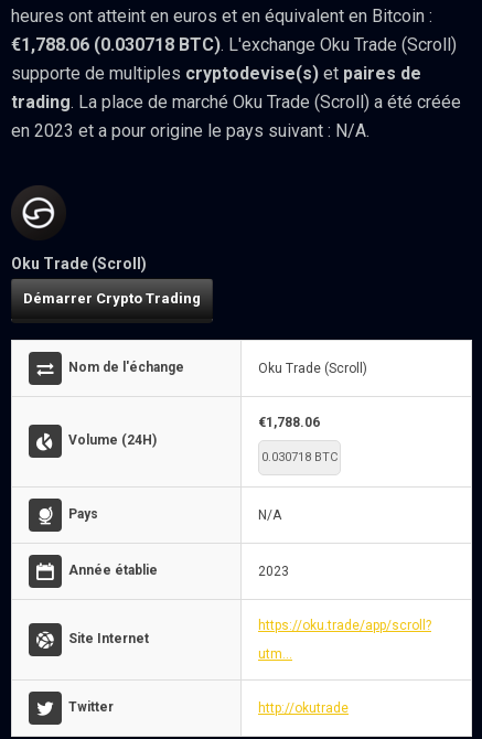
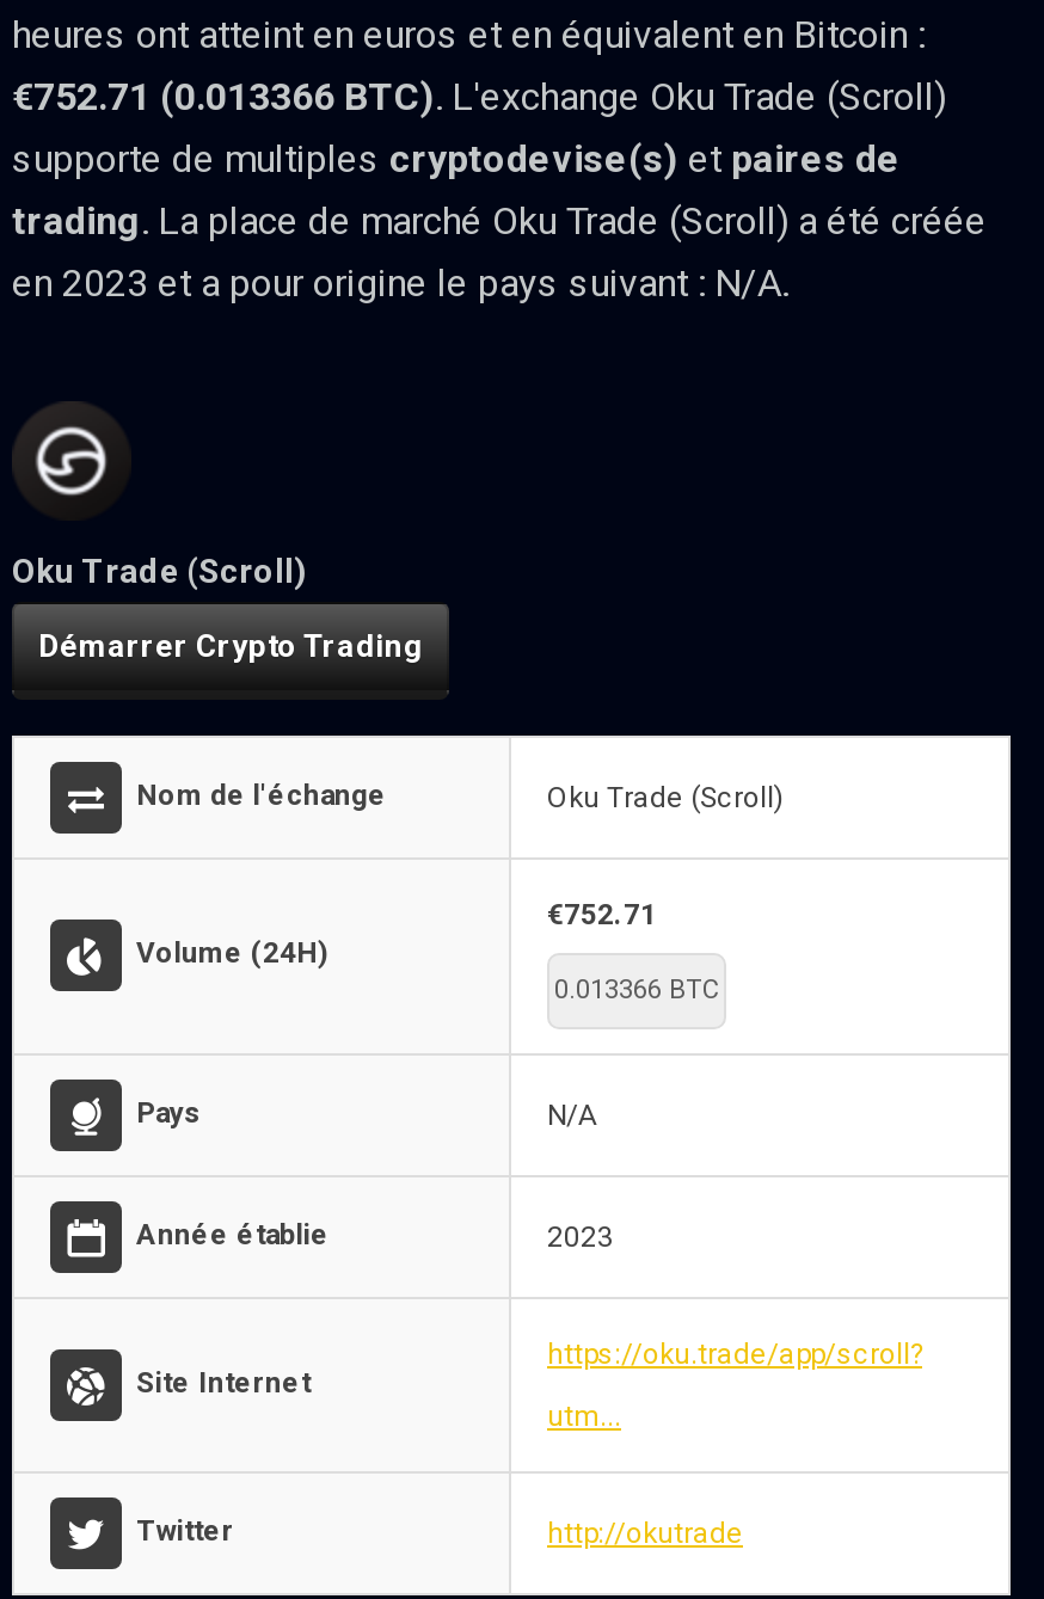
[11,34,457,55] €1,788.06 (0.030718 BTC). L'exchange Oku Trade (Scroll) -> [12,74,946,119] €752.71 (0.013366 BTC). L'exchange Oku Trade (Scroll)
[258,415,320,430] €1,788.06 -> [547,898,657,931] €752.71
[261,450,338,464] 0.030718 BTC -> [554,974,719,1005] 0.013366 BTC

